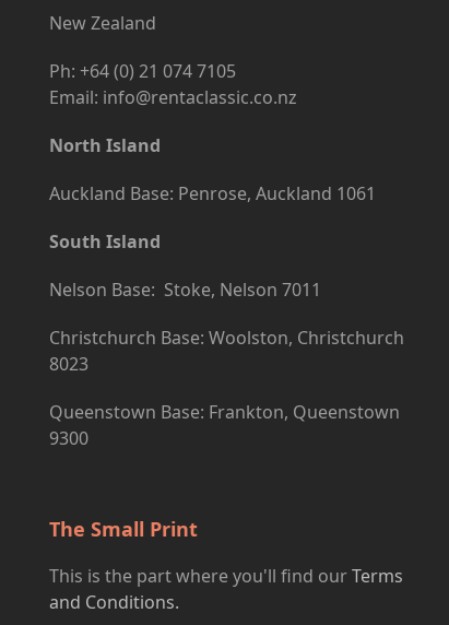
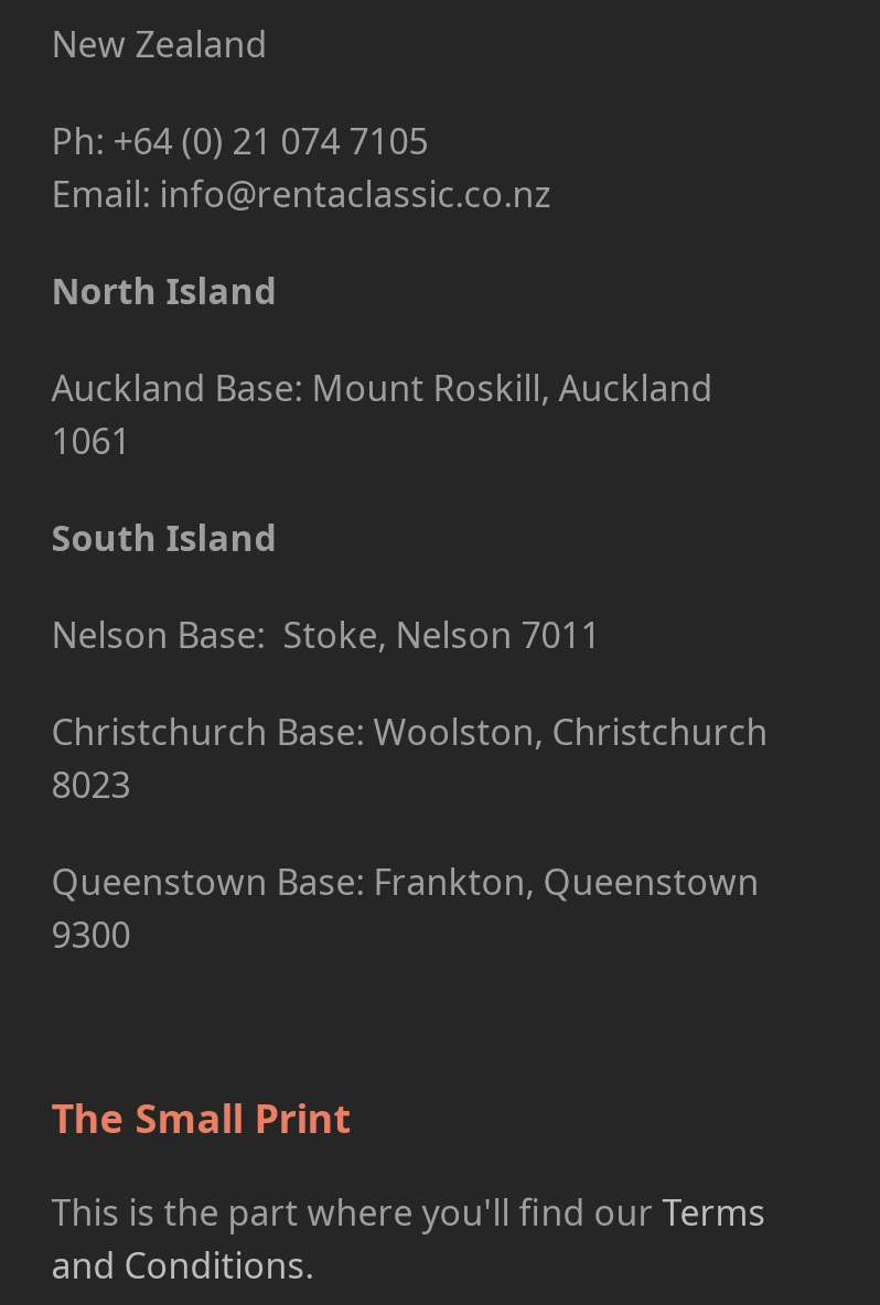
[49,182,376,206] Auckland Base: Penrose, Auckland 1061 -> [51,365,713,466] Auckland Base: Mount Roskill, Auckland | 1061

